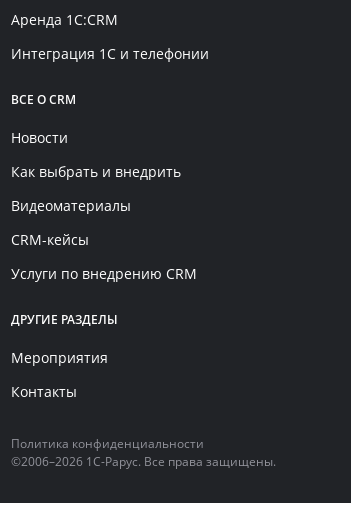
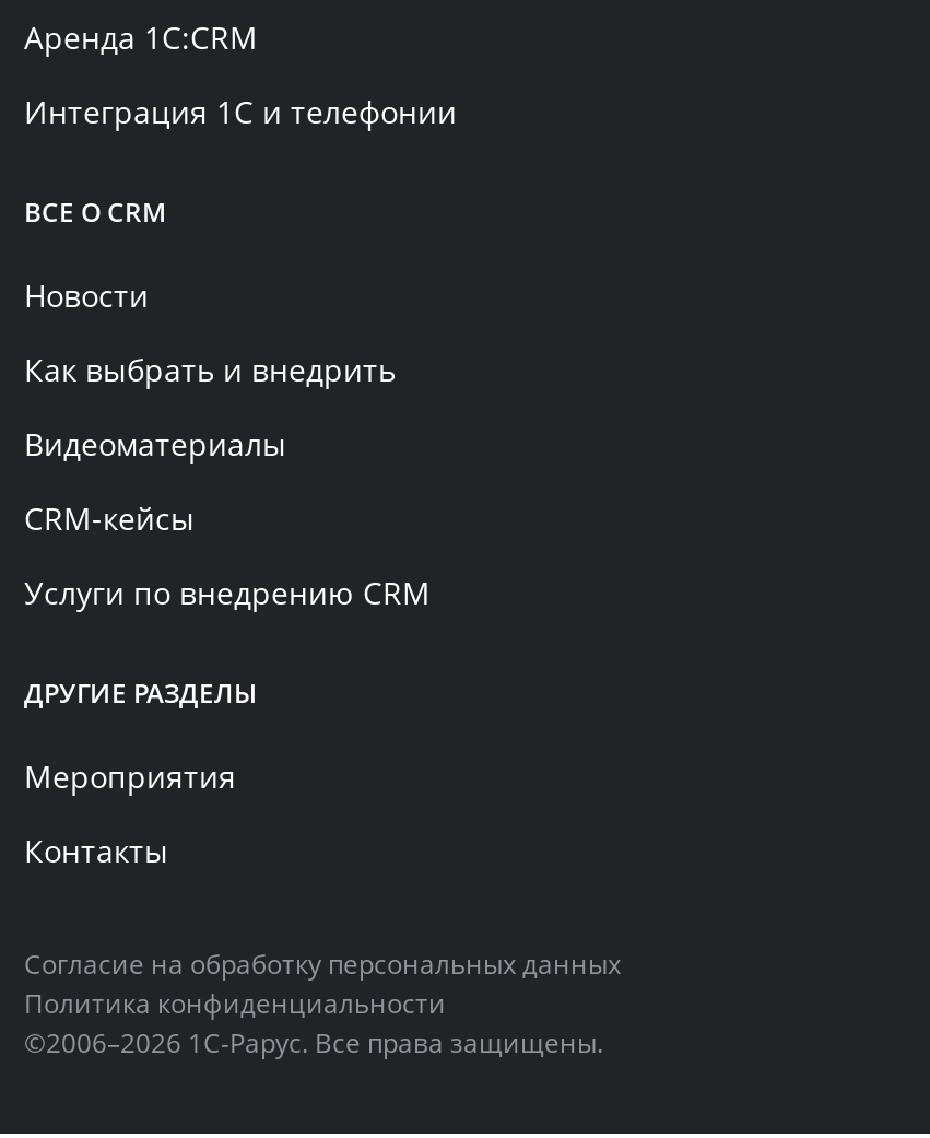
none -> [24,946,621,983] Согласие на обработку персональных данных

